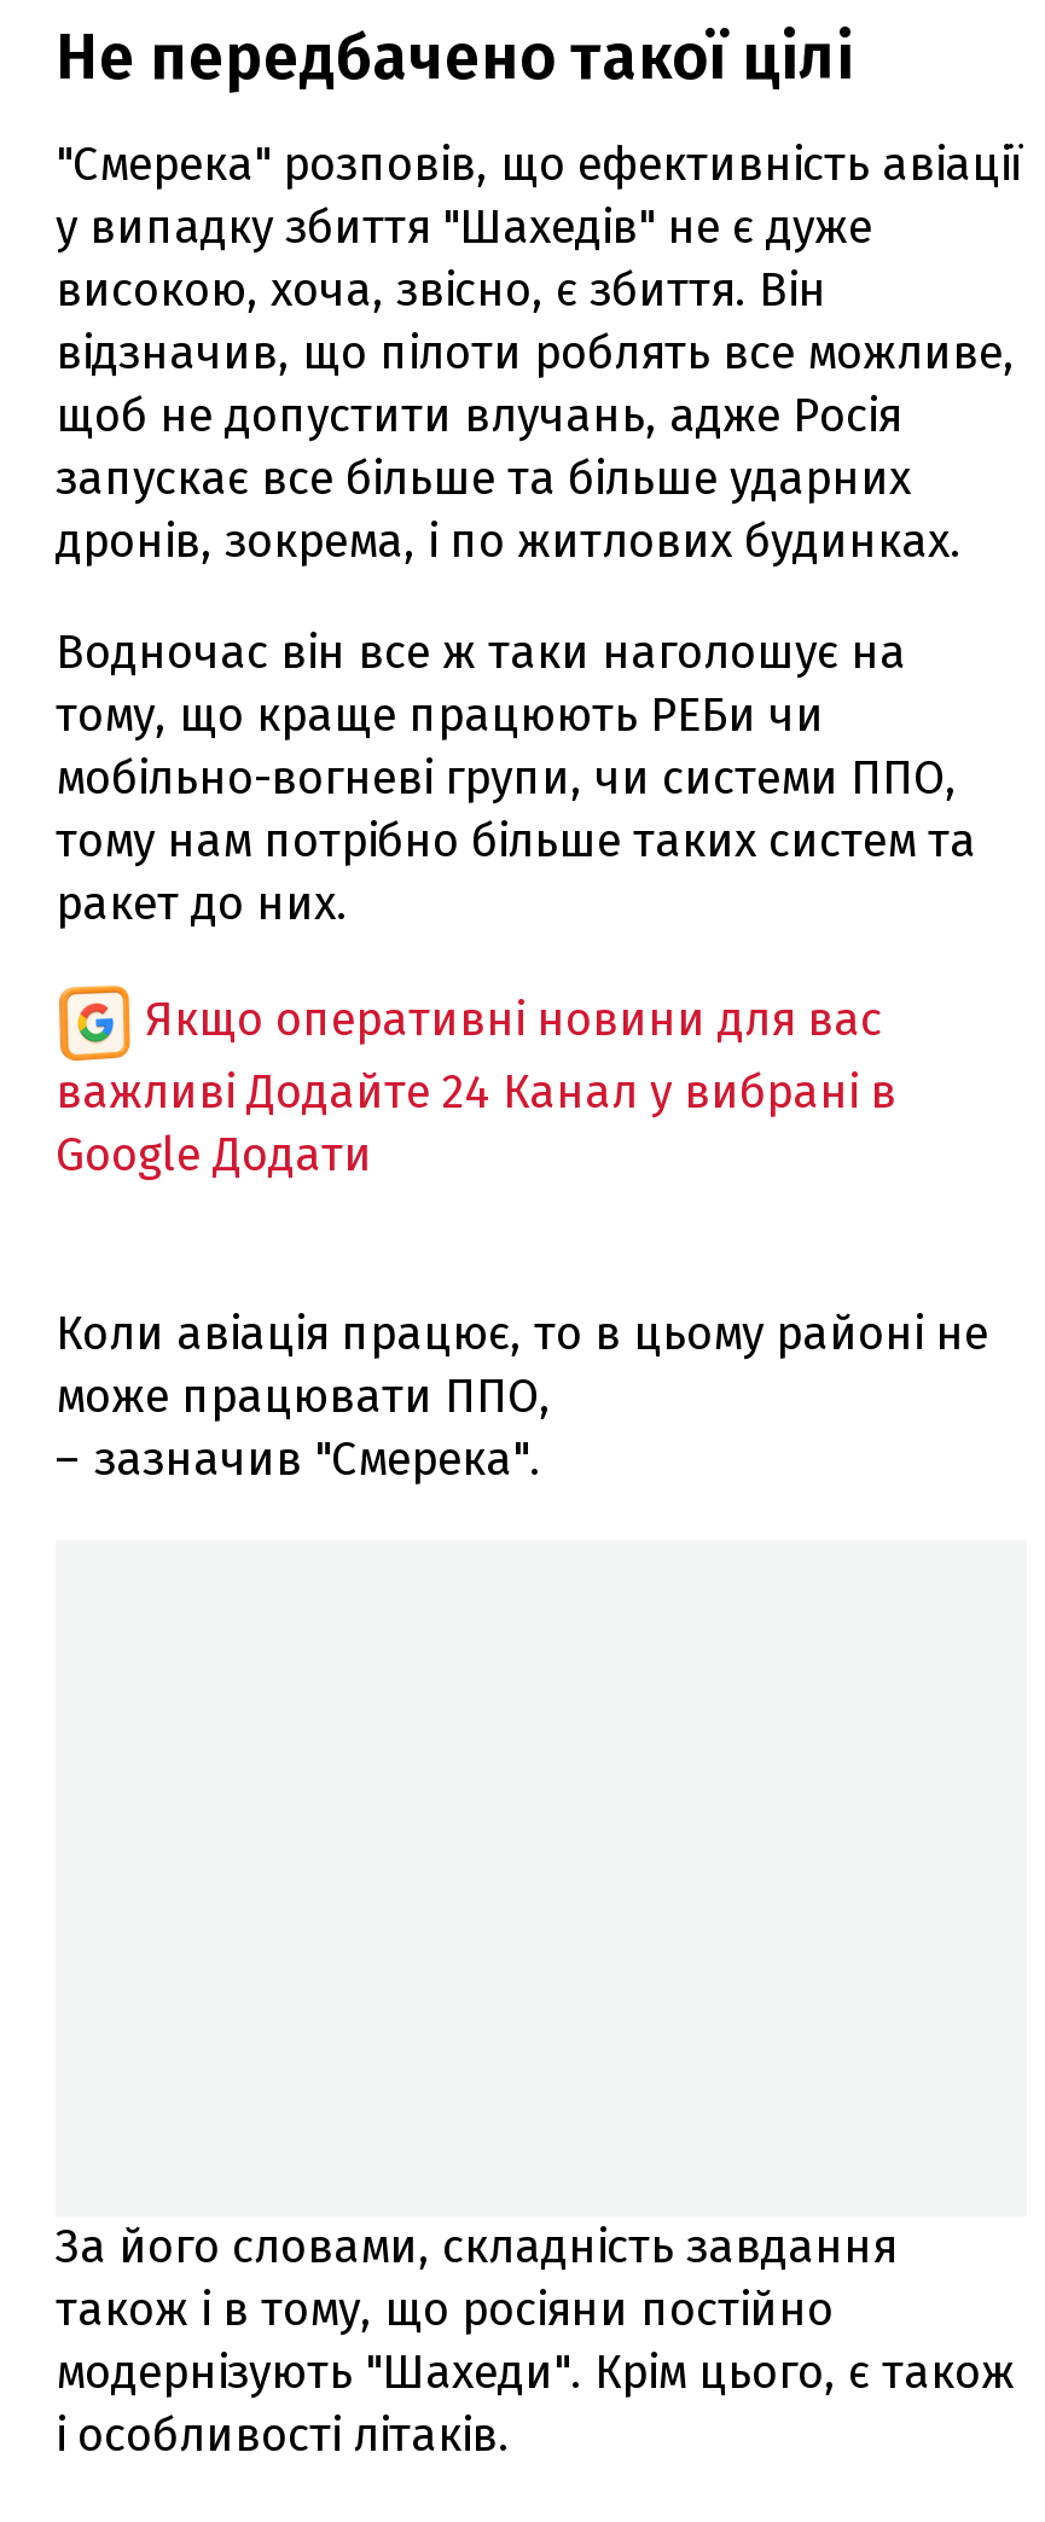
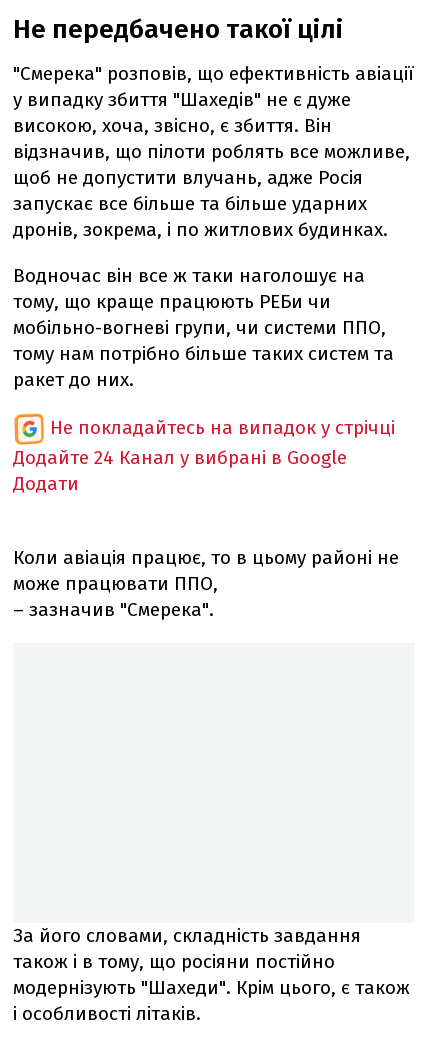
[56,991,896,1182] Якщо оперативні новини для вас | важливі Додайте 24 Канал у вибрані в | Google Додати -> [13,416,395,495] Не покладайтесь на випадок у стрічці | Додайте 24 Канал у вибрані в Google | Додати

